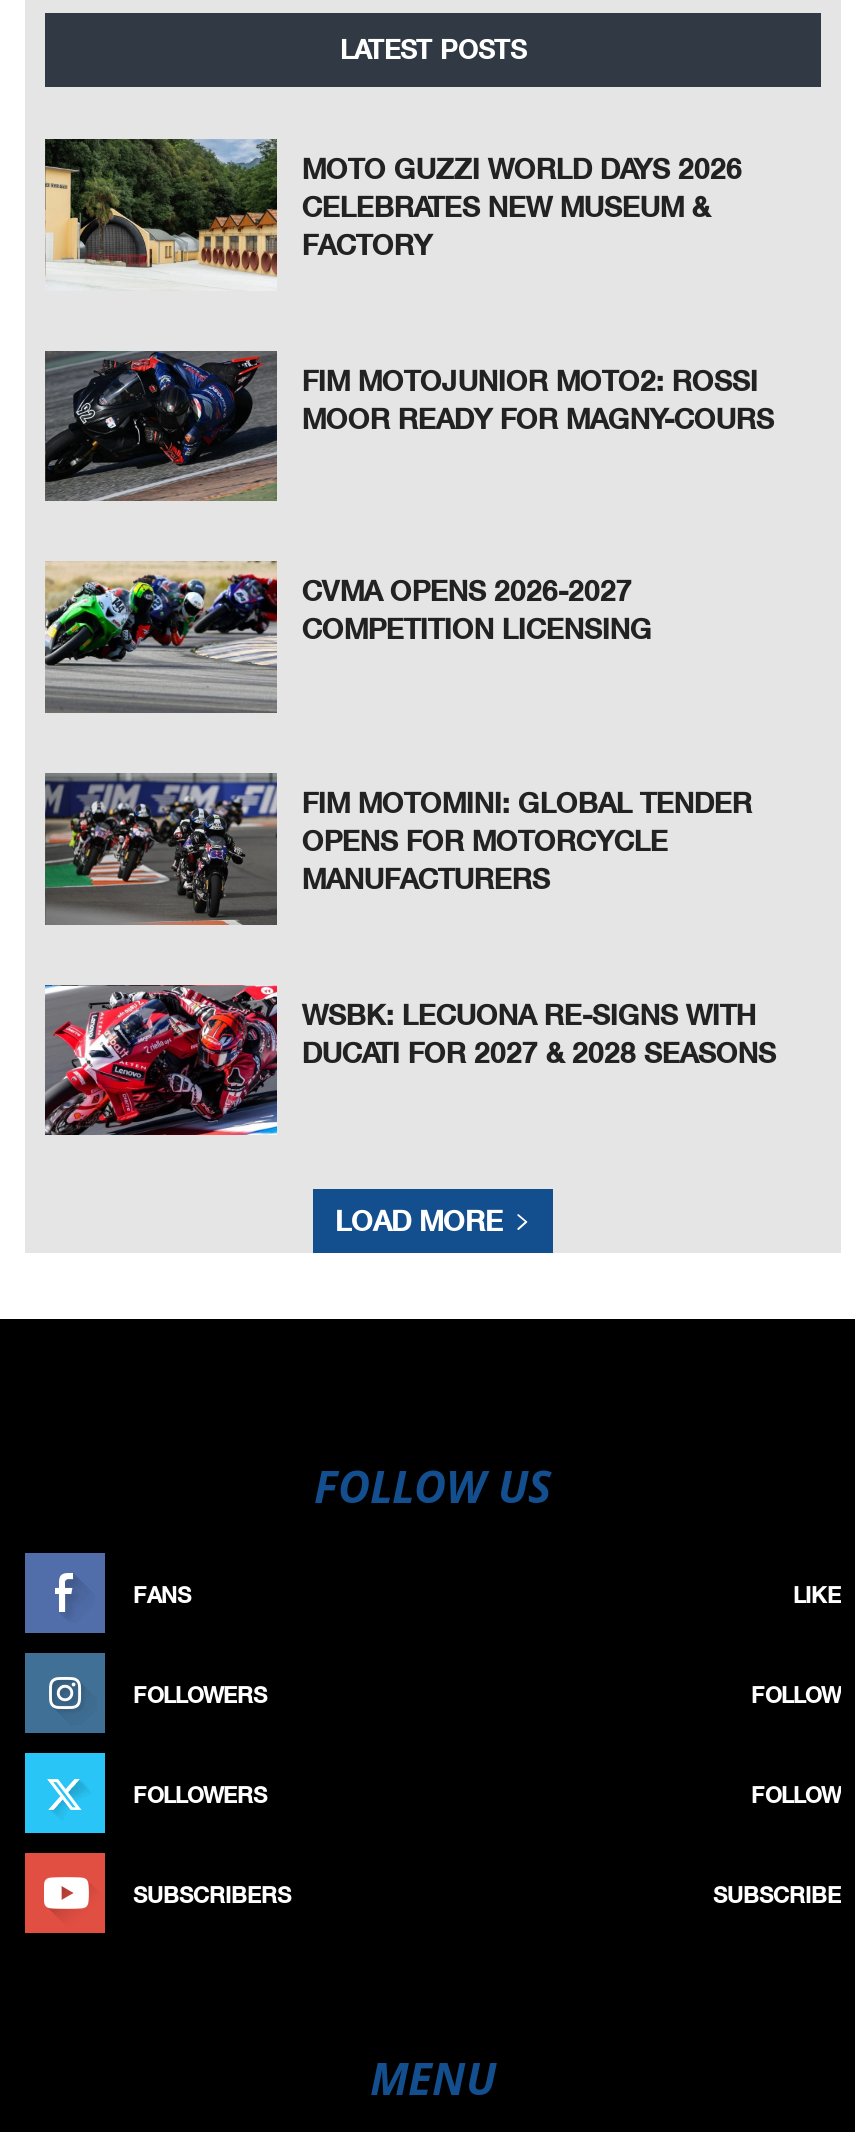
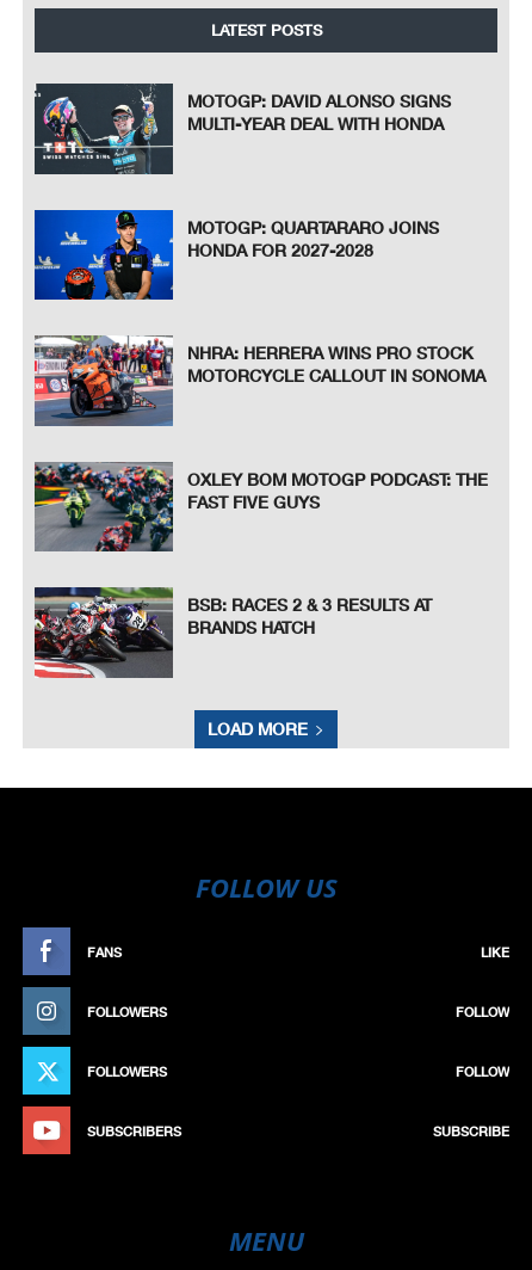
[43,139,742,291] [image] | MOTO GUZZI WORLD DAYS 2026 | CELEBRATES NEW MUSEUM & | FACTORY -> [33,82,451,175] [image] | MOTOGP: DAVID ALONSO SIGNS | MULTI-YEAR DEAL WITH HONDA
[43,349,774,503] [image] | FIM MOTOJUNIOR MOTO2: ROSSI | MOOR READY FOR MAGNY-COURS -> [33,209,439,301] [image] | MOTOGP: QUARTARARO JOINS | HONDA FOR 2027-2028
[43,561,652,713] [image] | CVMA OPENS 2026-2027 | COMPETITION LICENSING -> [33,334,486,426] [image] | NHRA: HERRERA WINS PRO STOCK | MOTORCYCLE CALLOUT IN SONOMA
[45,775,752,925] [image] | FIM MOTOMINI: GLOBAL TENDER | OPENS FOR MOTORCYCLE | MANUFACTURERS -> [35,463,488,553] [image] | OXLEY BOM MOTOGP PODCAST: THE | FAST FIVE GUYS
[43,983,776,1137] [image] | WSBK: LECUONA RE-SIGNS WITH | DUCATI FOR 2027 & 2028 SEASONS -> [33,586,432,679] [image] | BSB: RACES 2 & 3 RESULTS AT | BRANDS HATCH

